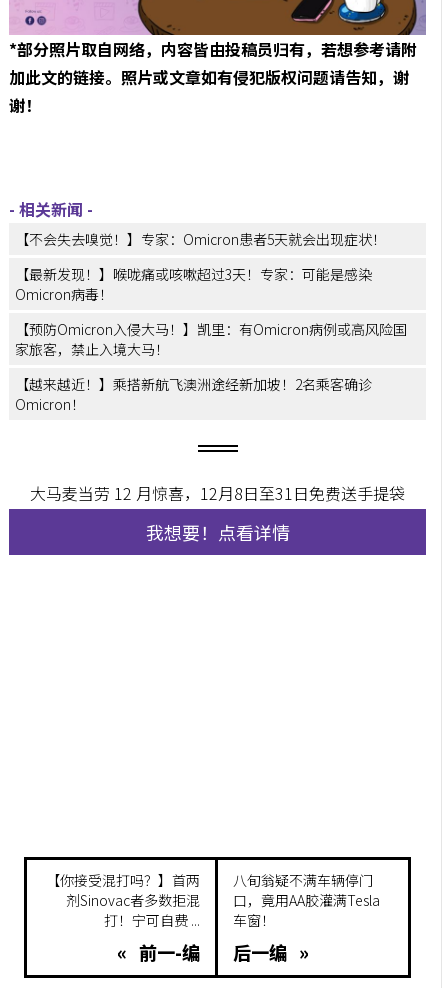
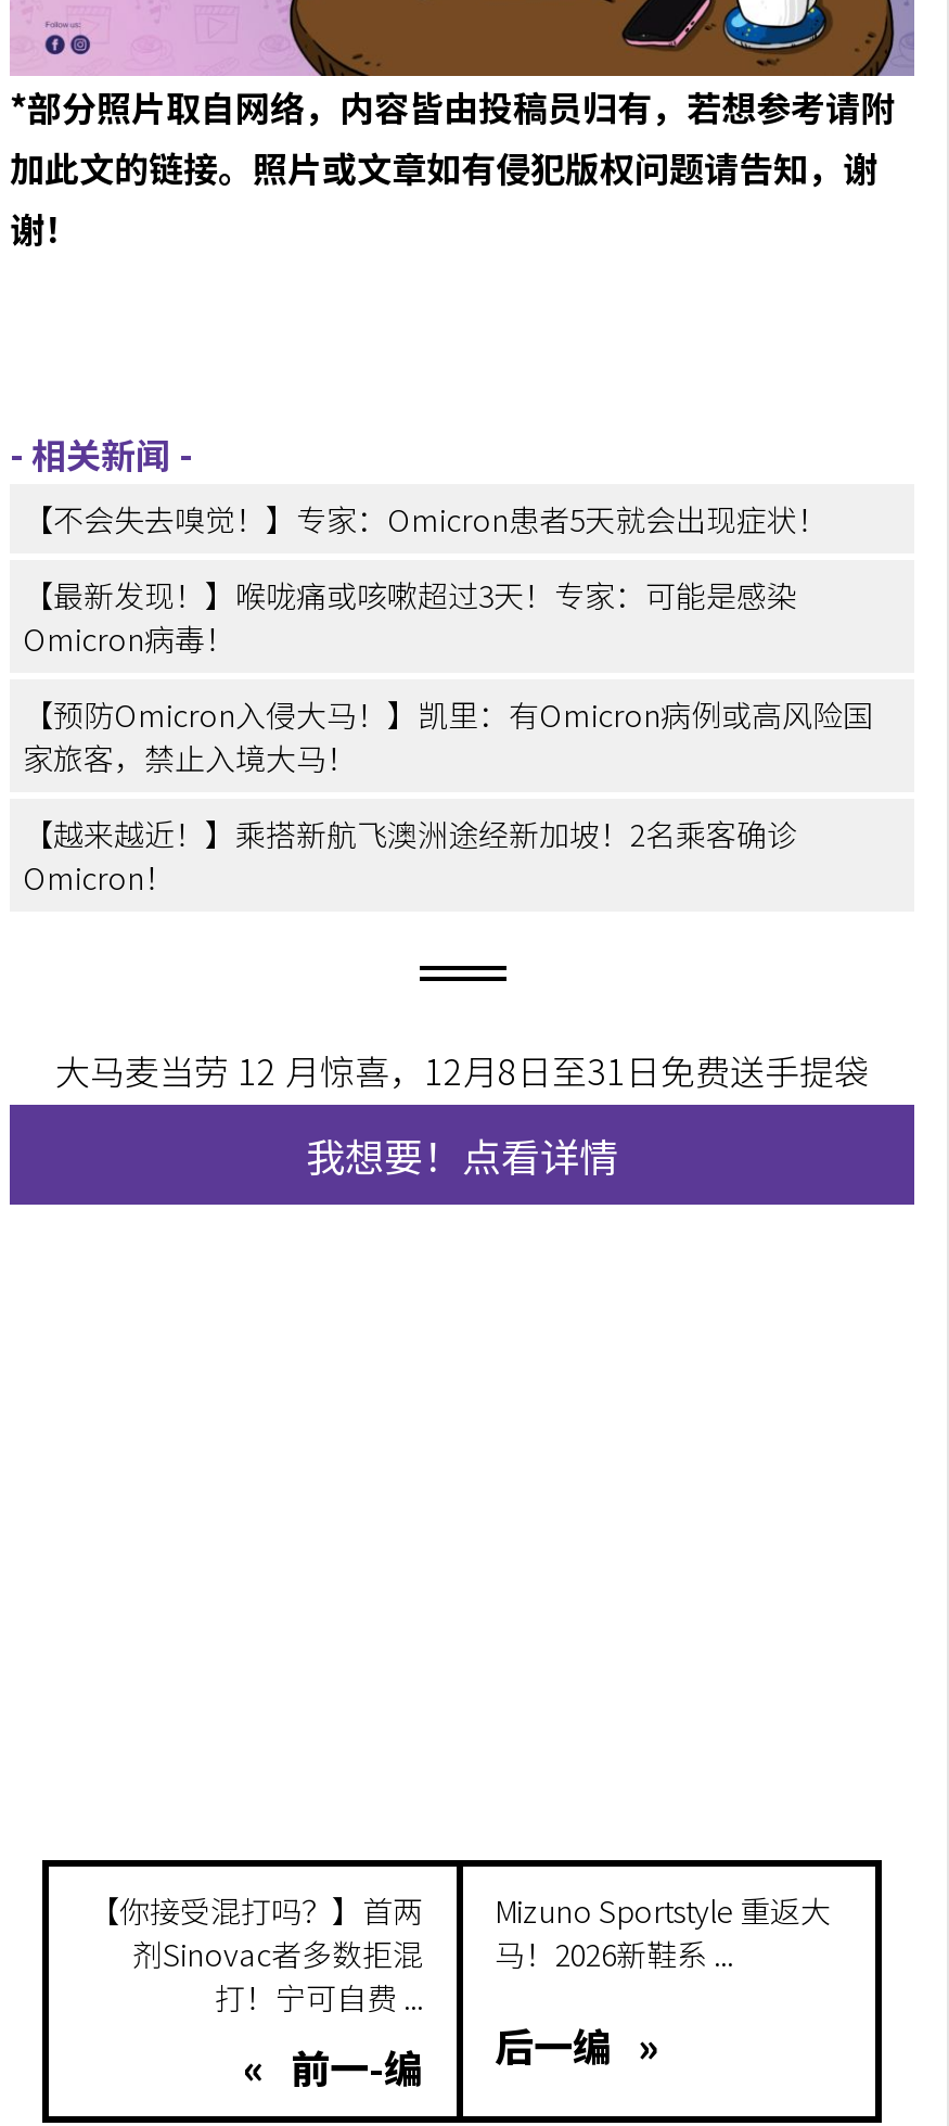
[232,869,379,929] 八旬翁疑不满车辆停门 | 口，竟用AA胶灌满Tesla | 车窗！ -> [495,1887,831,1974] Mizuno Sportstyle 重返大 | 马！2026新鞋系 ...

